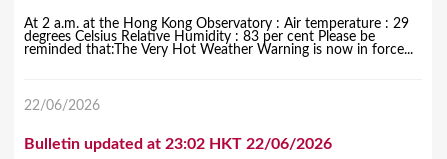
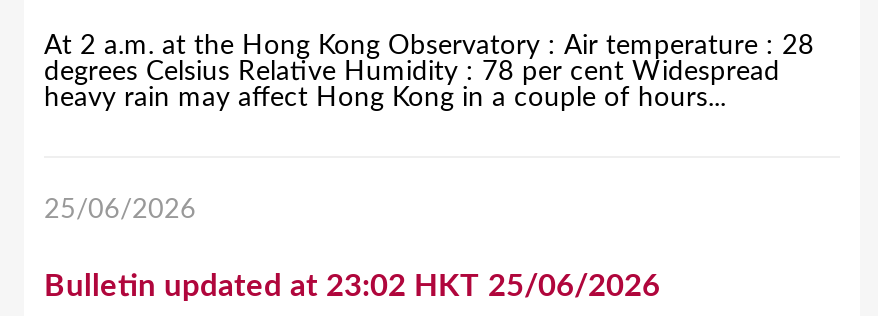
[24,17,413,57] At 2 a.m. at the Hong Kong Observatory : Air temperature : 29 | degrees Celsius Relative Humidity : 83 per cent Please be | reminded that:The Very Hot Weather Warning is now in force... -> [44,32,814,112] At 2 a.m. at the Hong Kong Observatory : Air temperature : 28 | degrees Celsius Relative Humidity : 78 per cent Widespread | heavy rain may affect Hong Kong in a couple of hours...
[24,99,100,113] 22/06/2026 -> [44,196,196,224] 25/06/2026
[24,136,332,152] Bulletin updated at 23:02 HKT 22/06/2026 -> [44,270,660,302] Bulletin updated at 23:02 HKT 25/06/2026

